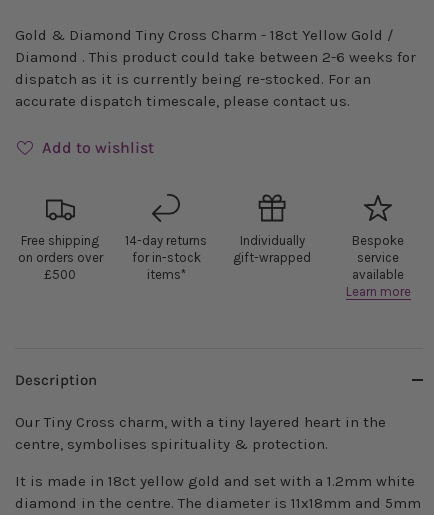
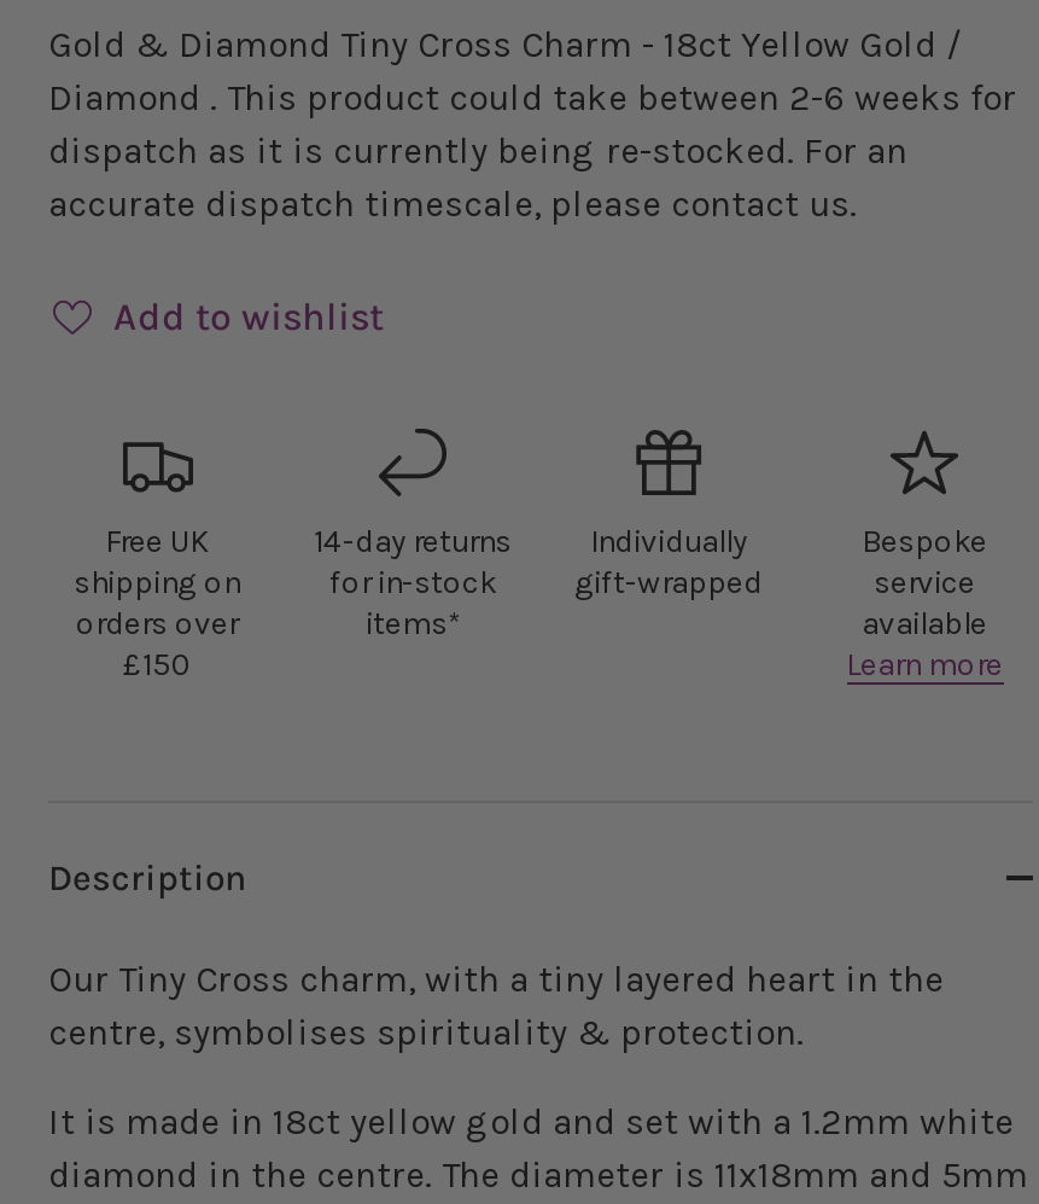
[17,233,102,282] Free shipping | on orders over | £500 -> [74,522,240,682] Free UK | shipping on | orders over | £150

